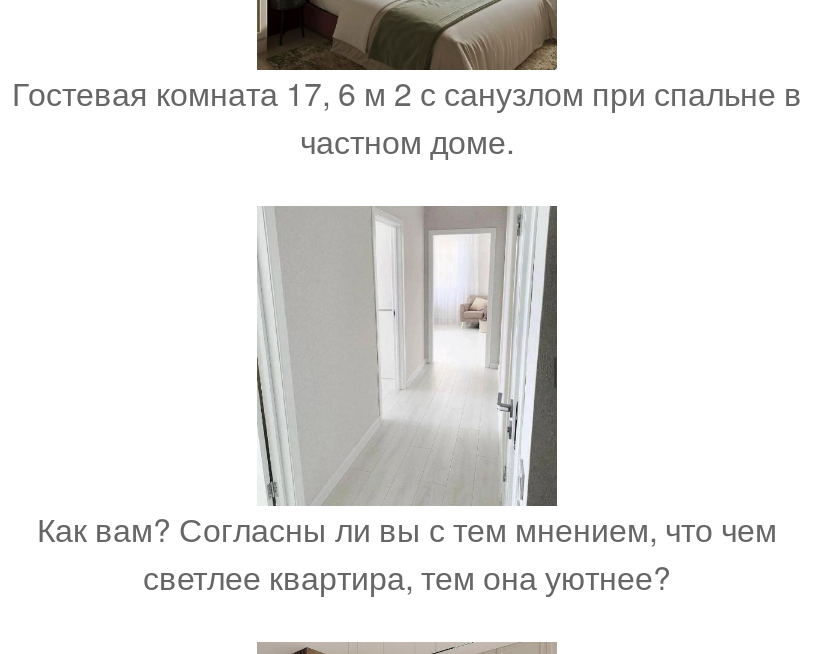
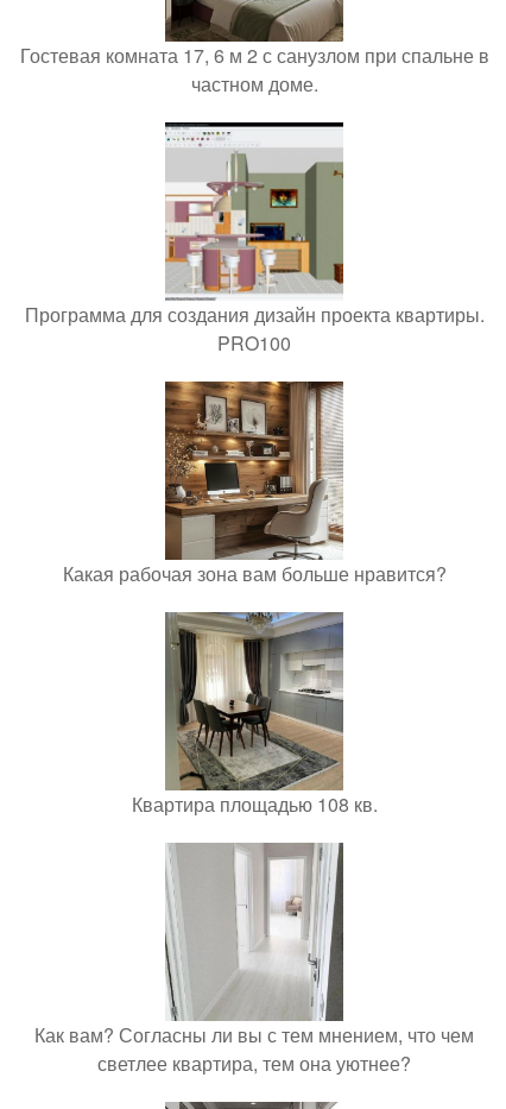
none -> [24,121,484,357] [image] | Программа для создания дизайн проекта квартиры. | PRO100
none -> [62,382,446,587] [image] | Какая рабочая зона вам больше нравится?
none -> [131,597,377,818] [image] | Квартира площадью 108 кв.

